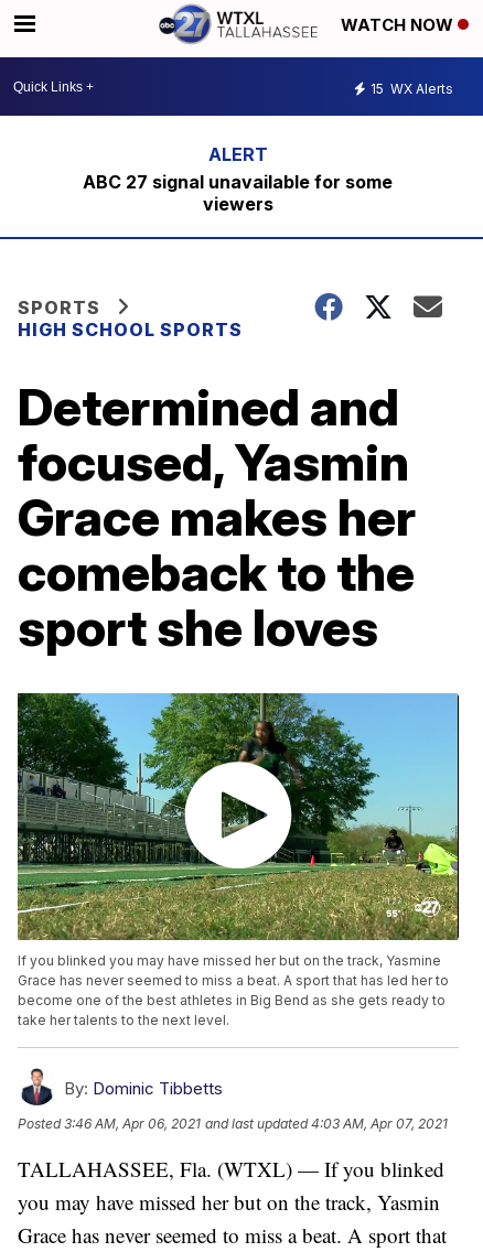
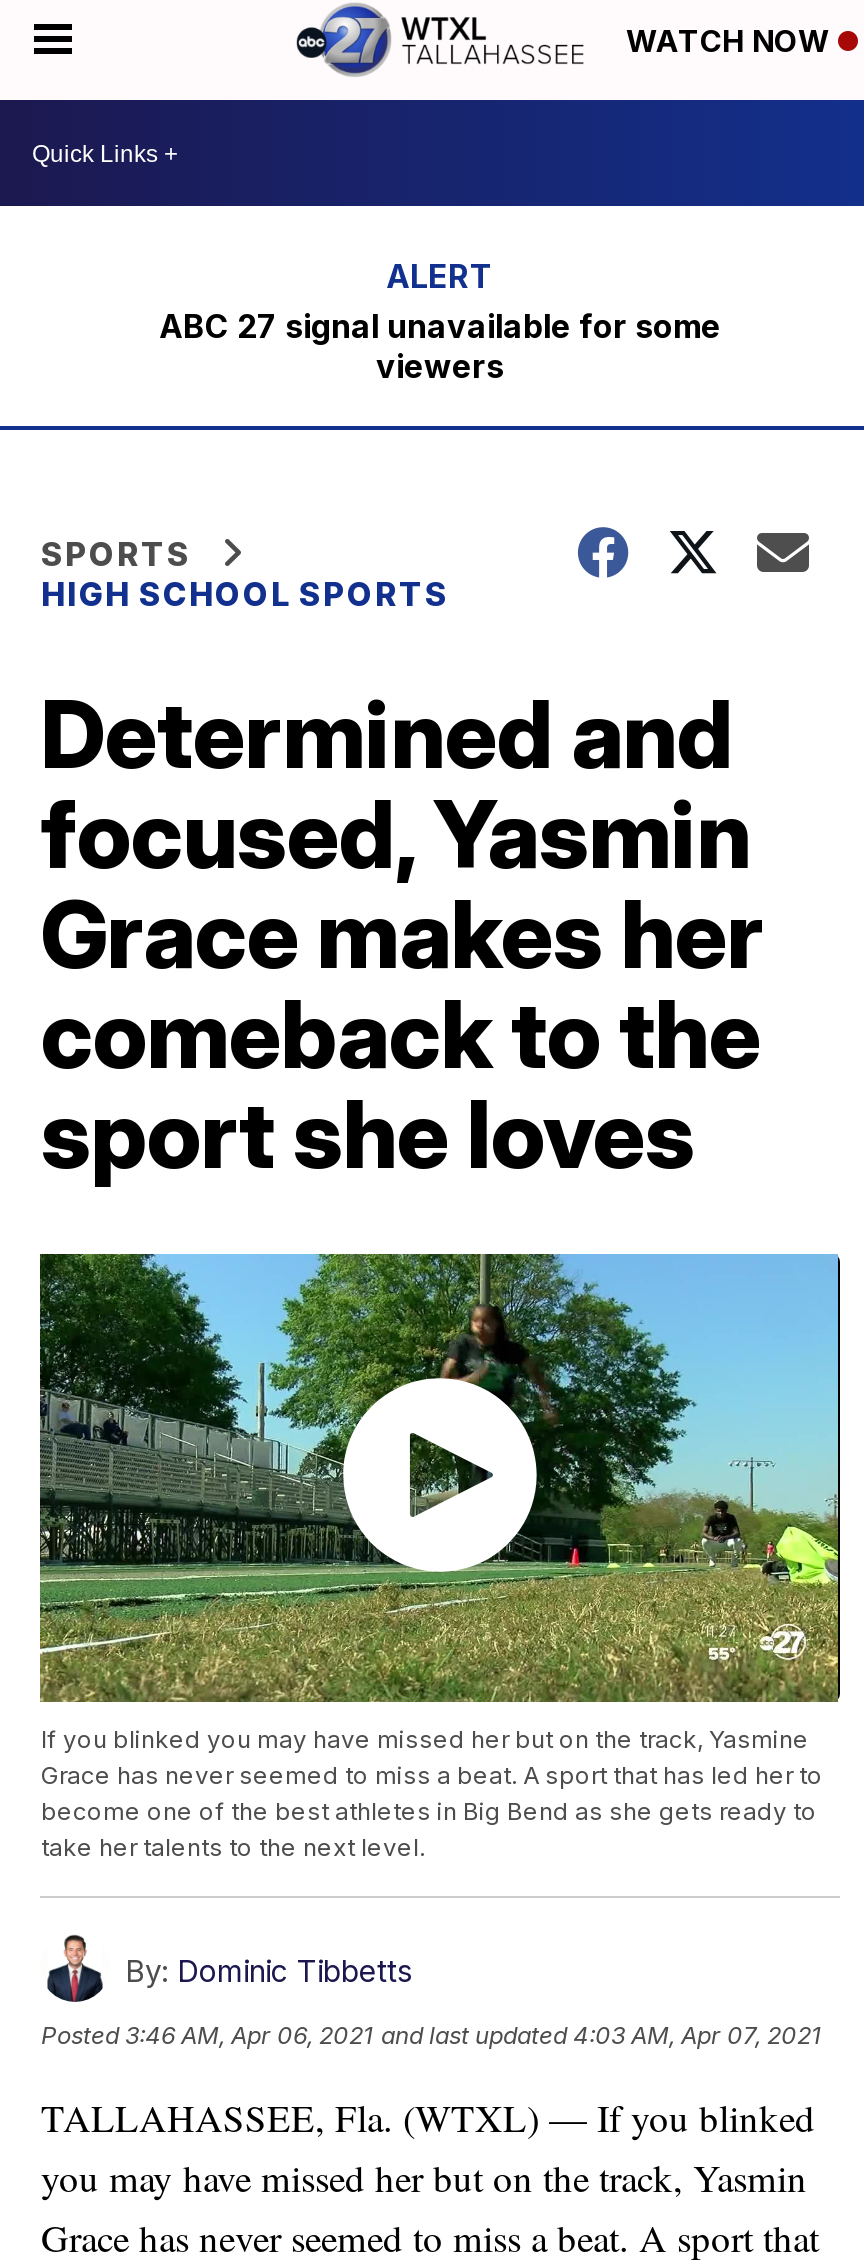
[371,80,453,96] 15 WX Alerts -> none

